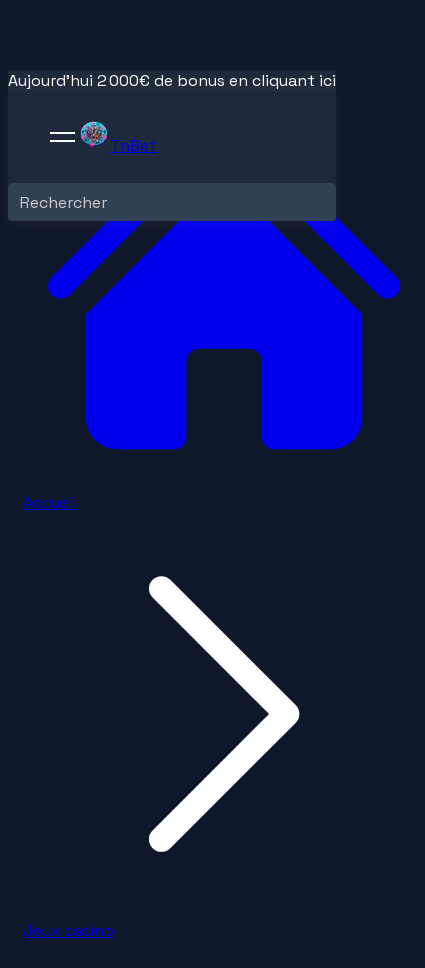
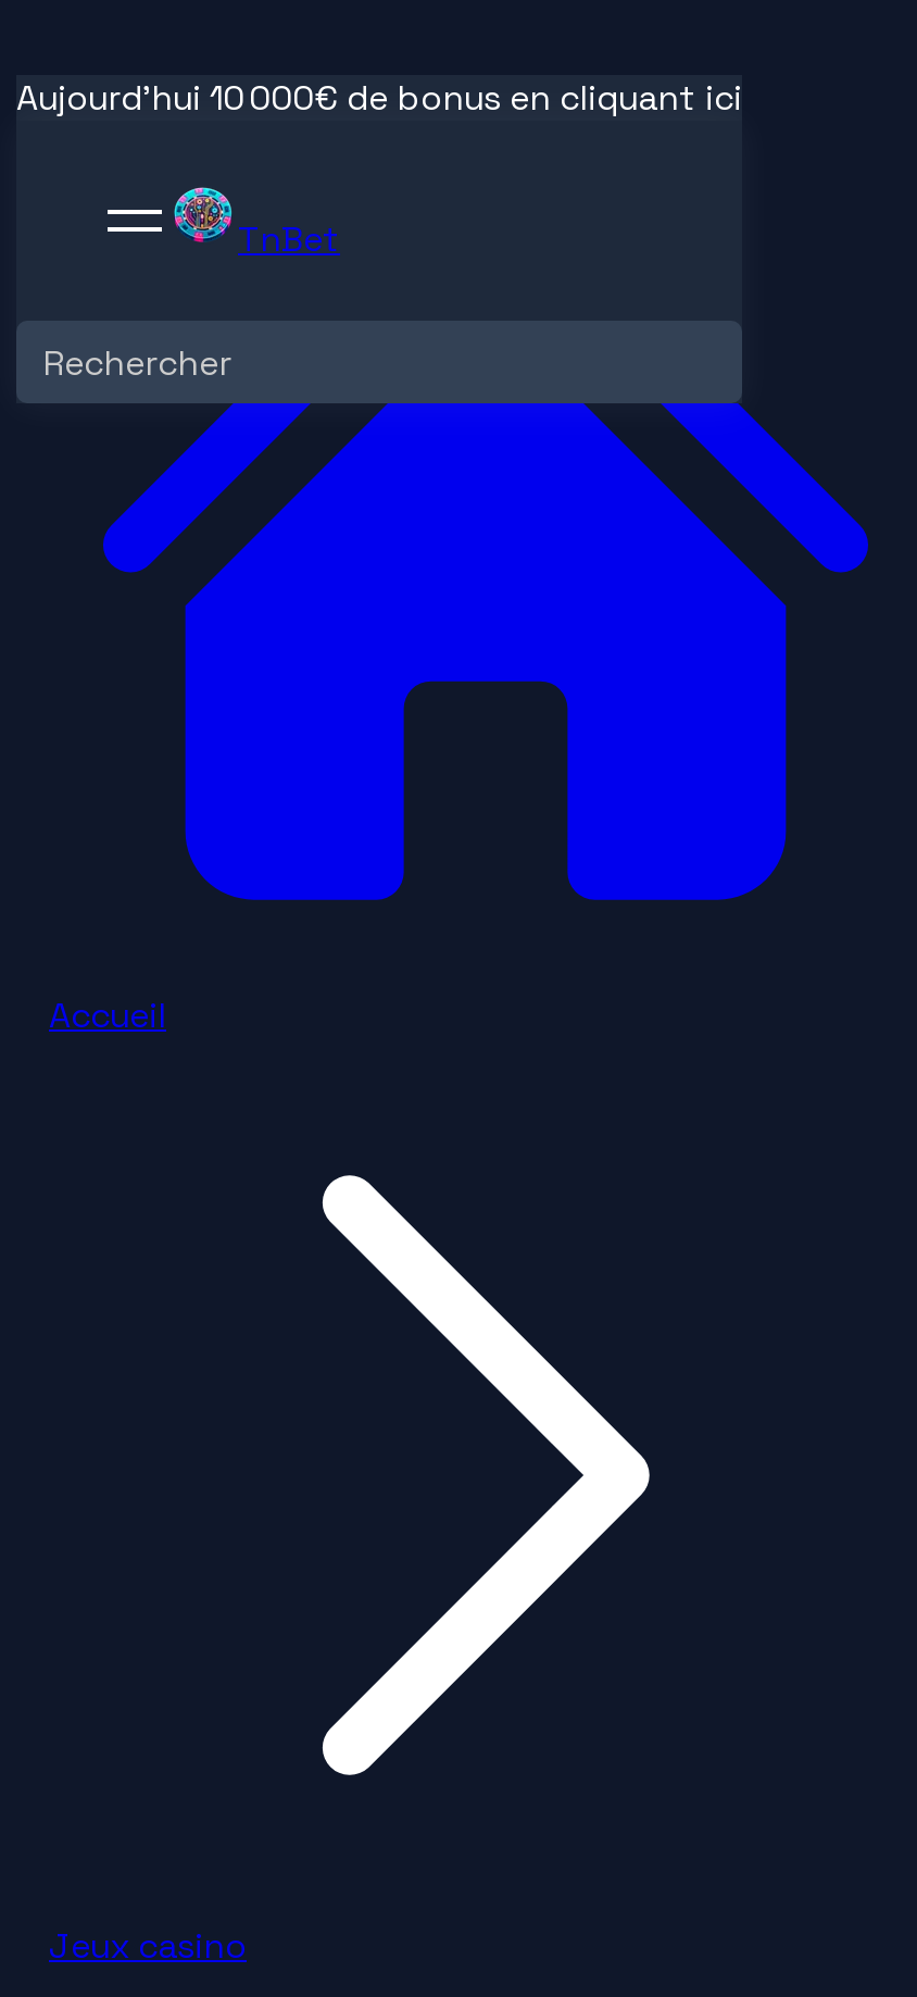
[8,70,336,91] Aujourd'hui 2 000€ de bonus en cliquant ici -> [16,75,742,121] Aujourd'hui 10 000€ de bonus en cliquant ici

